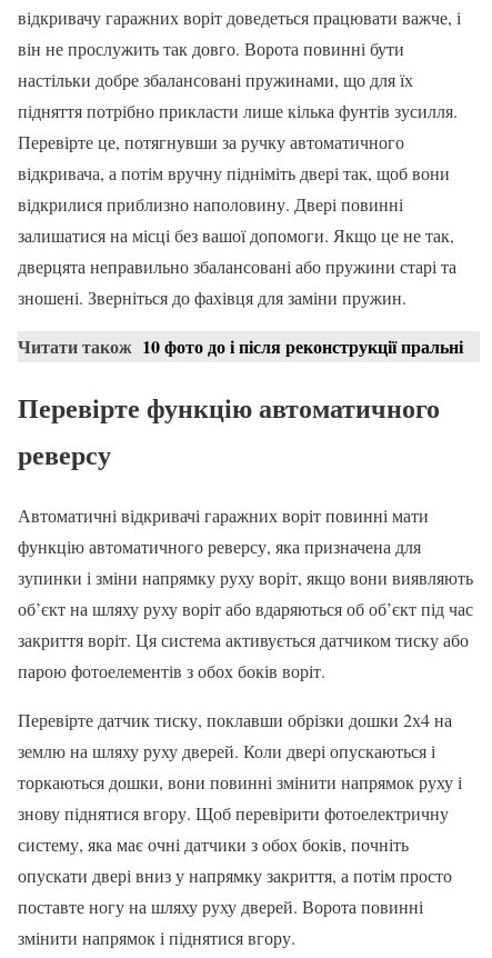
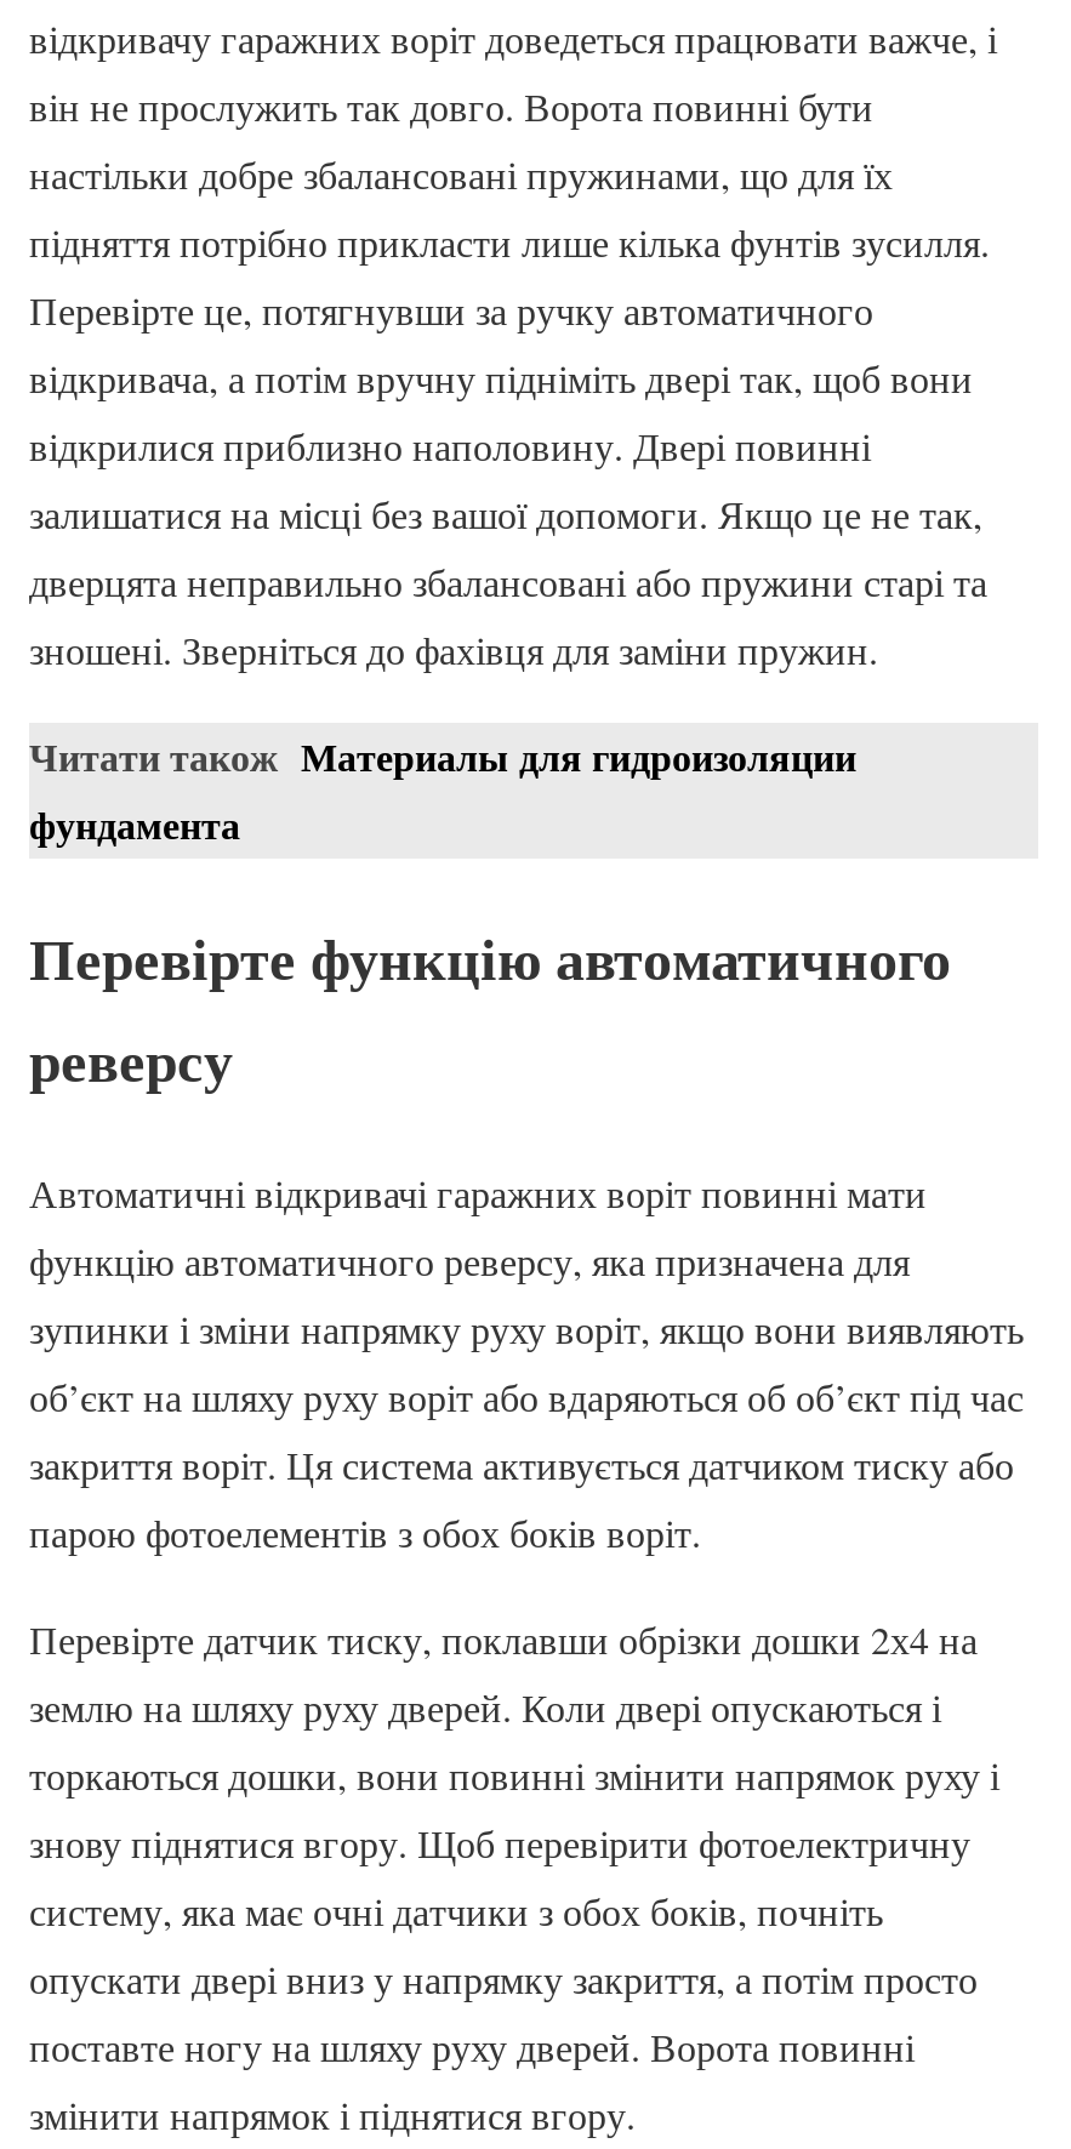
[18,333,463,359] Читати також 10 фото до і після реконструкції пральні -> [29,727,856,851] Читати також Материалы для гидроизоляции | фундамента

